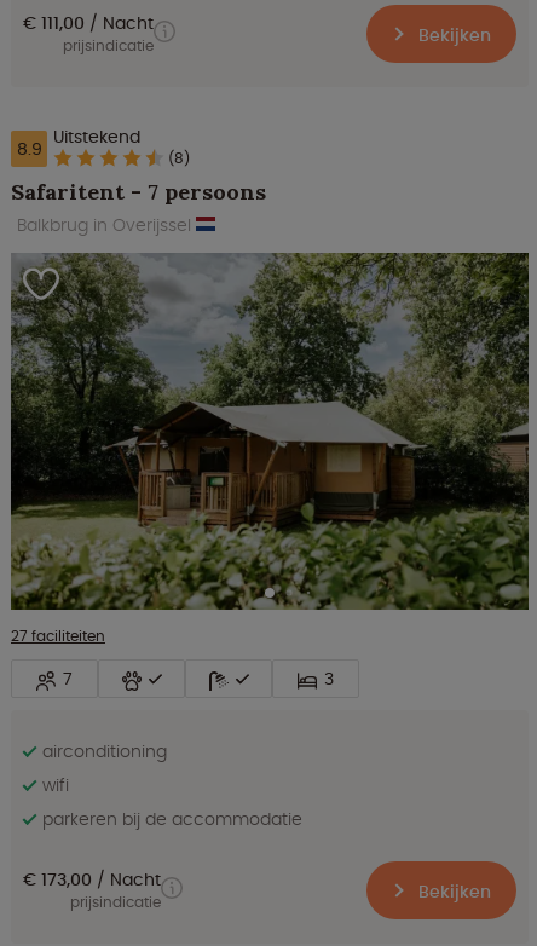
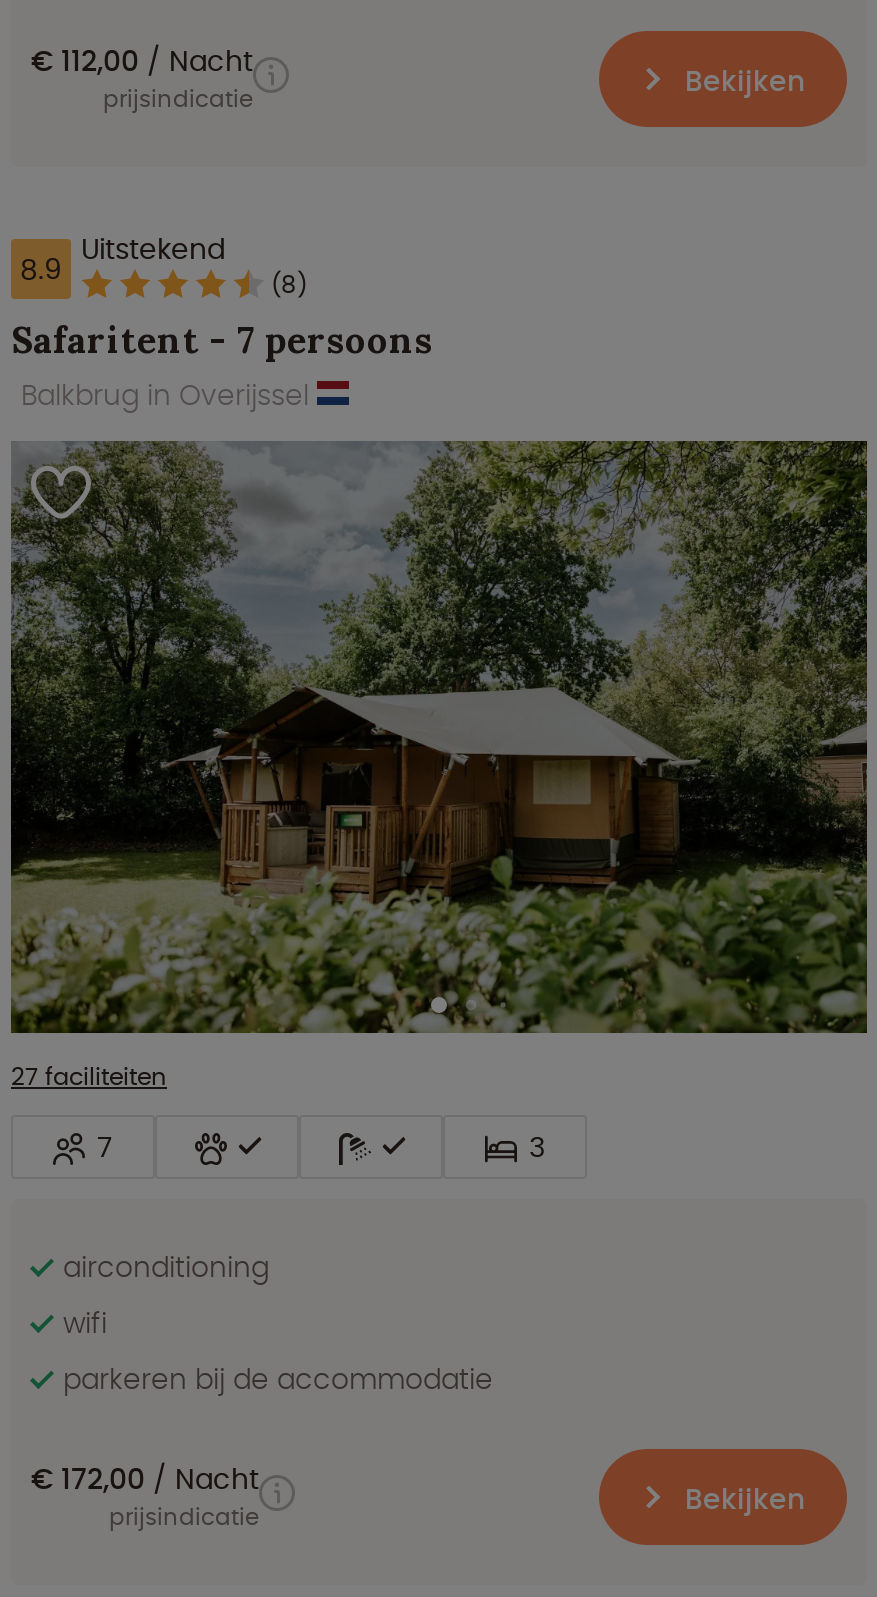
[23,11,154,35] € 111,00 Nacht -> [31,41,253,81] € 112,00 Nacht
[23,868,161,892] € 173,00 Nacht -> [31,1458,259,1498] € 172,00 Nacht

